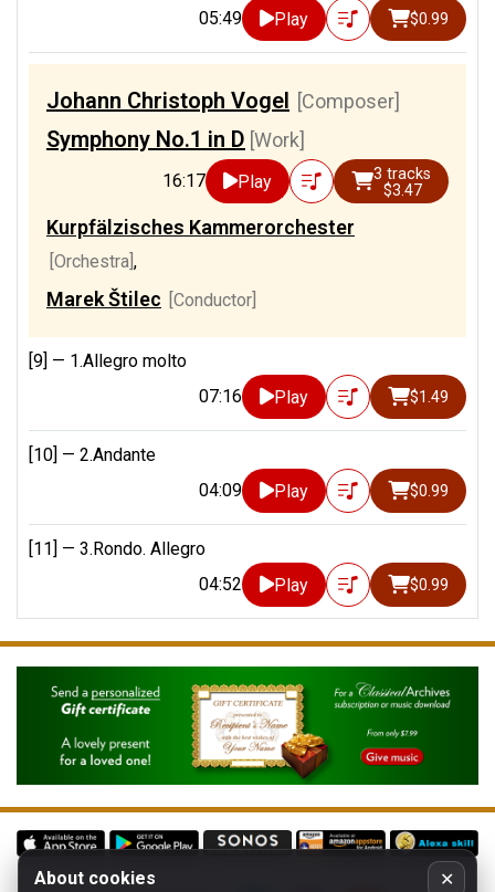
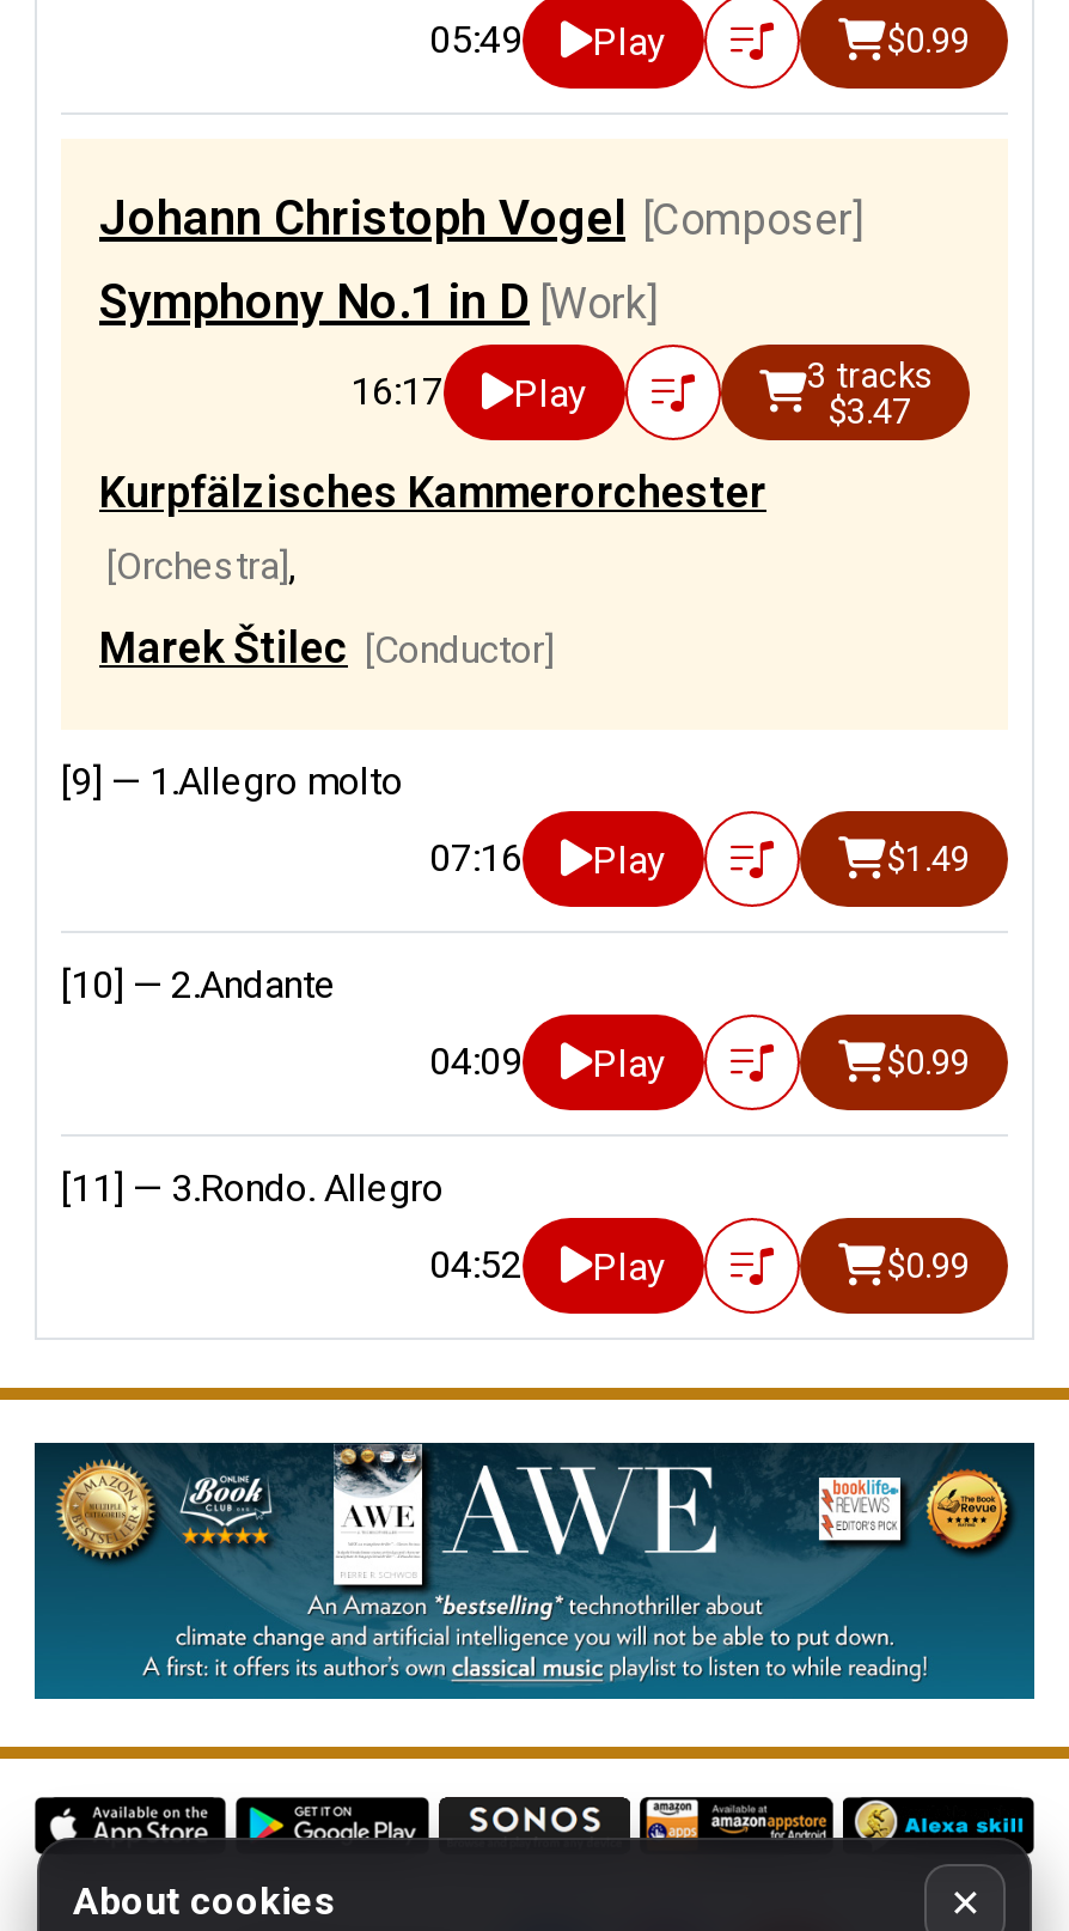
[15,665,480,786] [image] -> [32,1440,1037,1701] [image]

